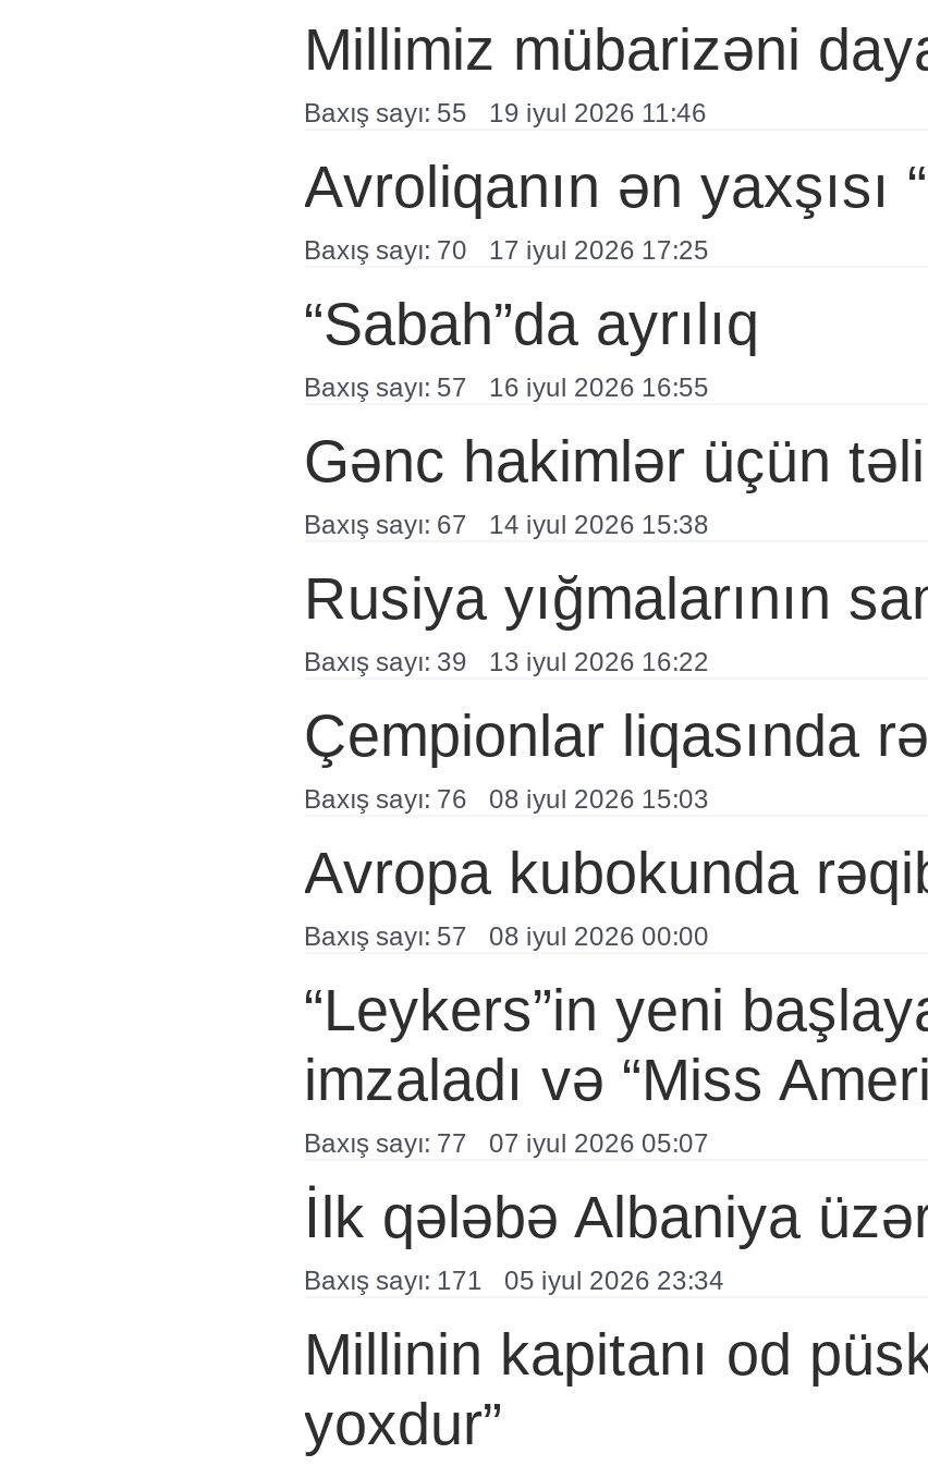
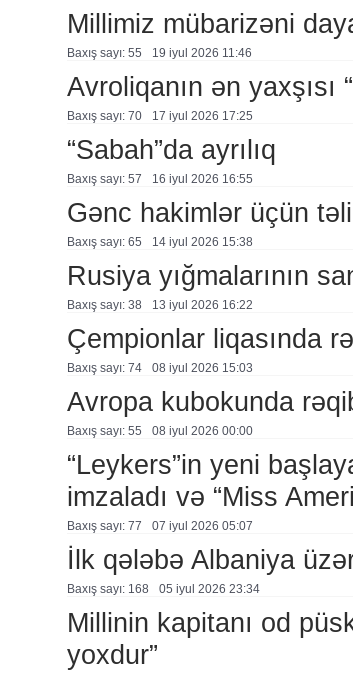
[304,510,709,541] Baxış sayı: 67 14 i̇yul 2026 15:38 -> [66,235,252,249] Baxış sayı: 65 14 i̇yul 2026 15:38
[304,648,709,678] Baxış sayı: 39 13 i̇yul 2026 16:22 -> [66,298,252,312] Baxış sayı: 38 13 i̇yul 2026 16:22
[304,785,709,815] Baxış sayı: 76 08 i̇yul 2026 15:03 -> [66,361,252,375] Baxış sayı: 74 08 i̇yul 2026 15:03
[304,922,709,953] Baxış sayı: 57 08 i̇yul 2026 00:00 -> [66,424,252,438] Baxış sayı: 55 08 i̇yul 2026 00:00
[304,1266,724,1297] Baxış sayı: 171 05 i̇yul 2026 23:34 -> [66,582,259,596] Baxış sayı: 168 05 i̇yul 2026 23:34

